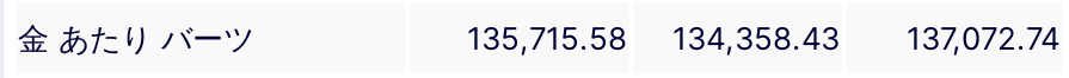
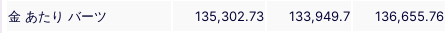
[467,20,627,58] 135,715.58 -> [195,8,264,24] 135,302.73
[672,20,840,58] 134,358.43 -> [289,8,350,24] 133,949.7
[907,20,1059,58] 137,072.74 -> [375,8,444,24] 136,655.76

